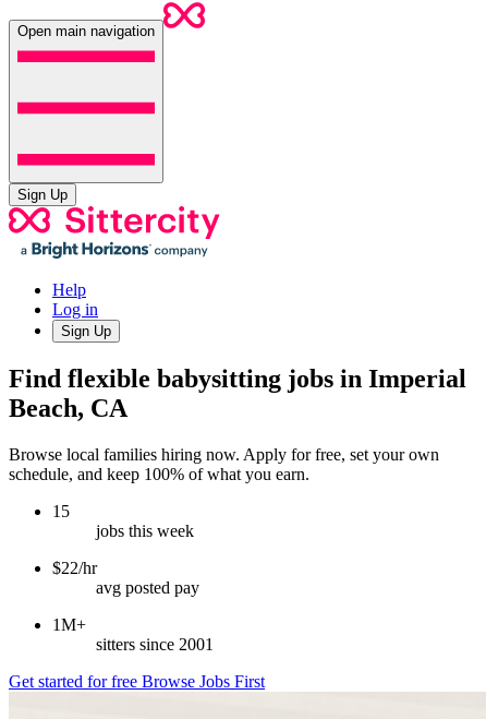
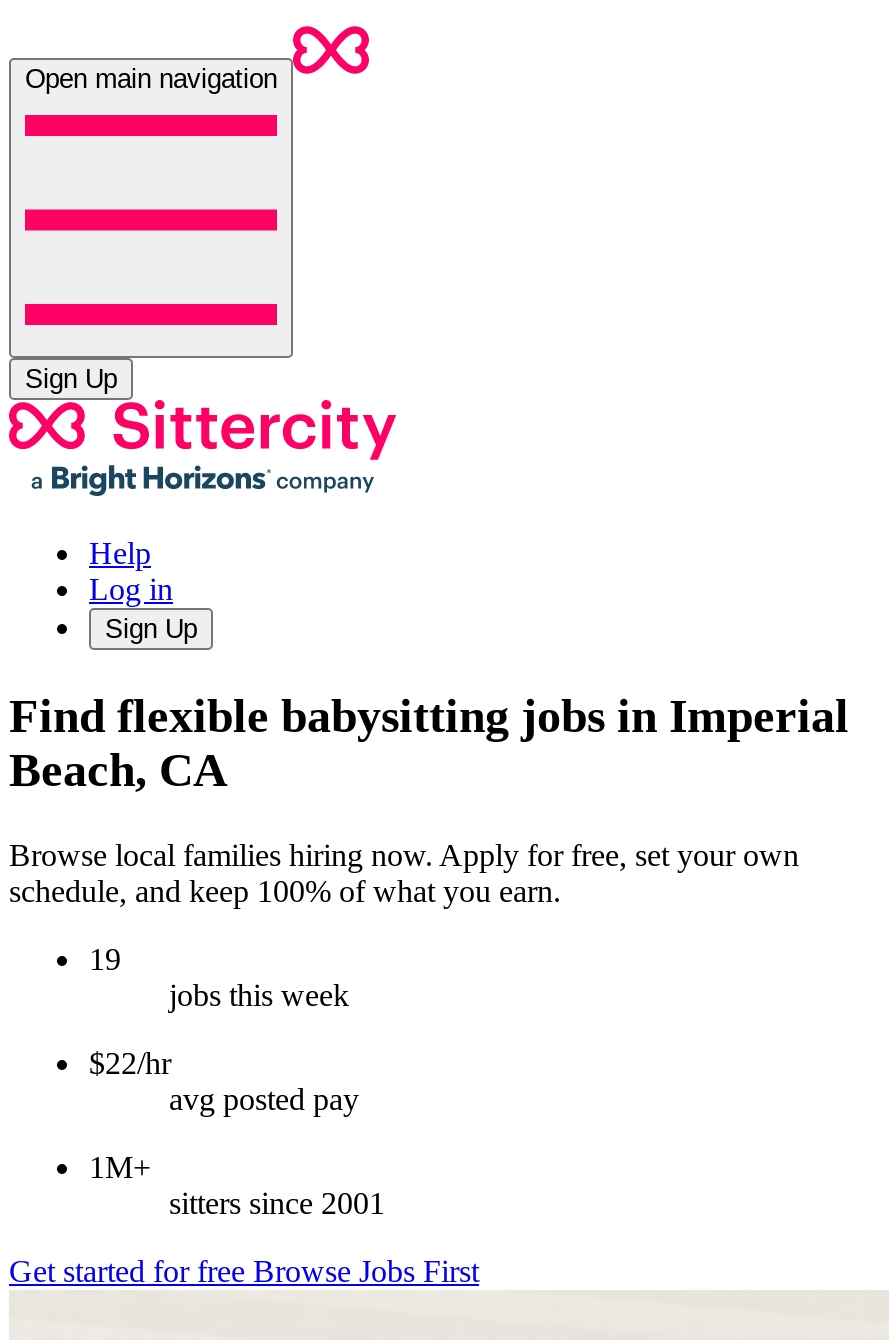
[52,502,70,520] 15 -> [89,942,121,976] 19

